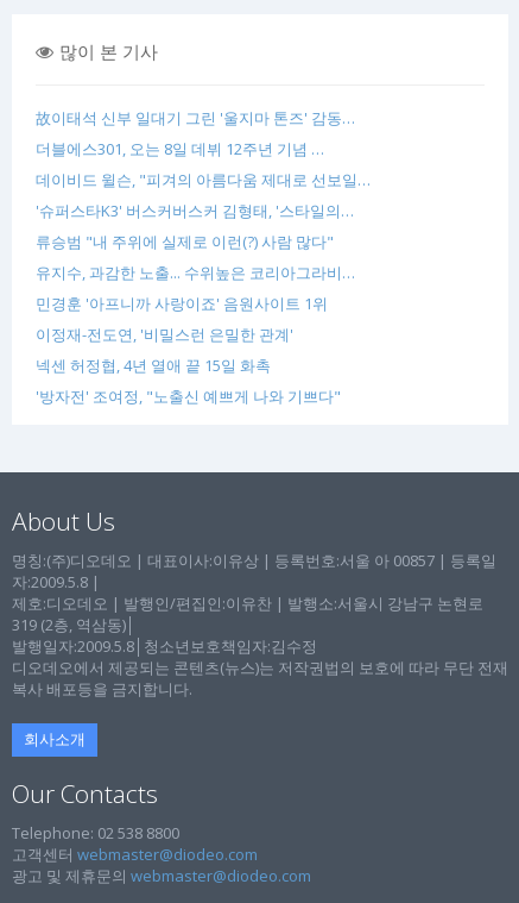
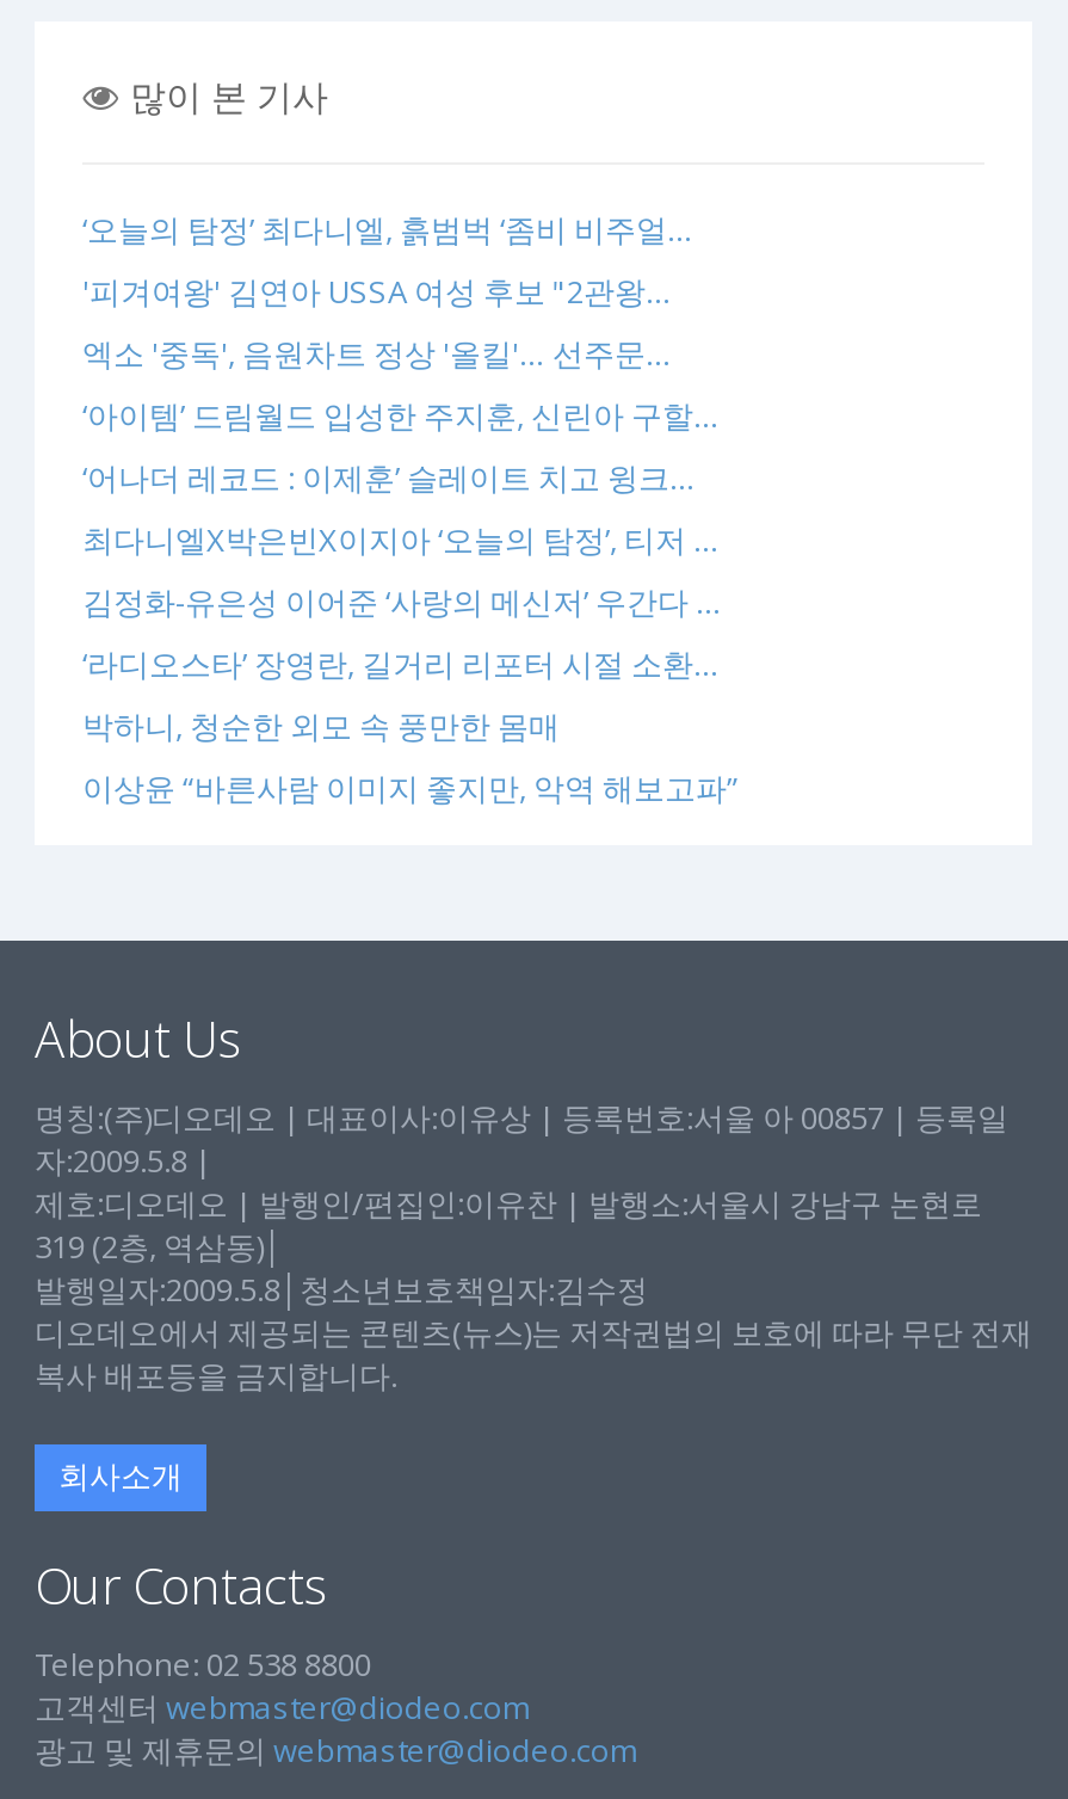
[36,107,371,407] 故이태석 신부 일대기 그린 '울지마 톤즈' 감동… | 더블에스301, 오는 8일 데뷔 12주년 기념 … | 데이비드 윌슨, "피겨의 아름다움 제대로 선보일… | '슈퍼스타K3' 버스커버스커 김형태, '스타일의… | 류승범 "내 주위에 실제로 이런(?) 사람 많다" | 유지수, 과감한 노출... 수위높은 코리아그라비… | 민경훈 '아프니까 사랑이죠' 음원사이트 1위 | 이정재-전도연, '비밀스런 은밀한 관계' | 넥센 허정협, 4년 열애 끝 15일 화촉 | '방자전' 조여정, "노출신 예쁘게 나와 기쁘다" -> [82,208,739,810] ‘오늘의 탐정’ 최다니엘, 흙범벅 ‘좀비 비주얼… | '피겨여왕' 김연아 USSA 여성 후보 "2관왕… | 엑소 '중독', 음원차트 정상 '올킬'… 선주문… | ‘아이템’ 드림월드 입성한 주지훈, 신린아 구할… | ‘어나더 레코드 : 이제훈’ 슬레이트 치고 윙크… | 최다니엘X박은빈X이지아 ‘오늘의 탐정’, 티저 … | 김정화-유은성 이어준 ‘사랑의 메신저’ 우간다 … | ‘라디오스타’ 장영란, 길거리 리포터 시절 소환… | 박하니, 청순한 외모 속 풍만한 몸매 | 이상윤 “바른사람 이미지 좋지만, 악역 해보고파”

